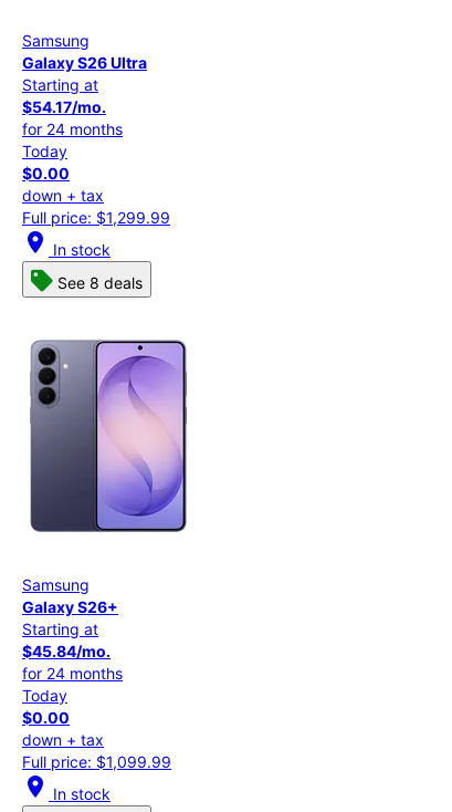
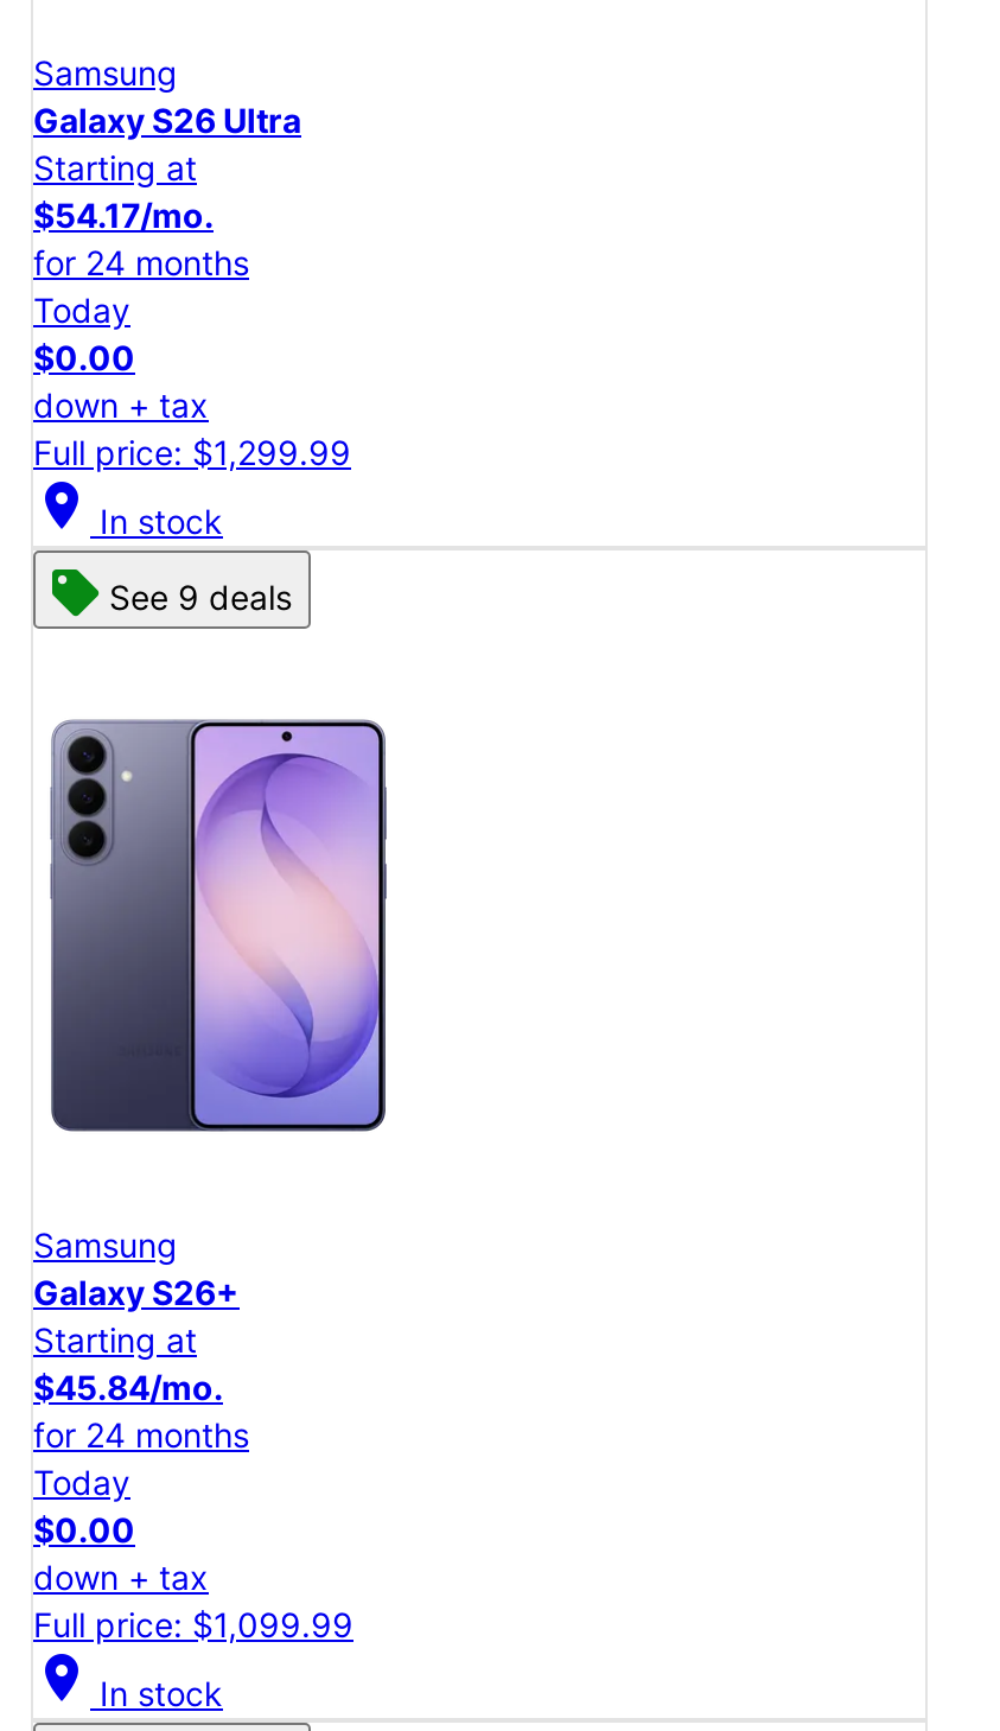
[57,274,143,292] See 8 deals -> [109,578,292,618] See 9 deals

